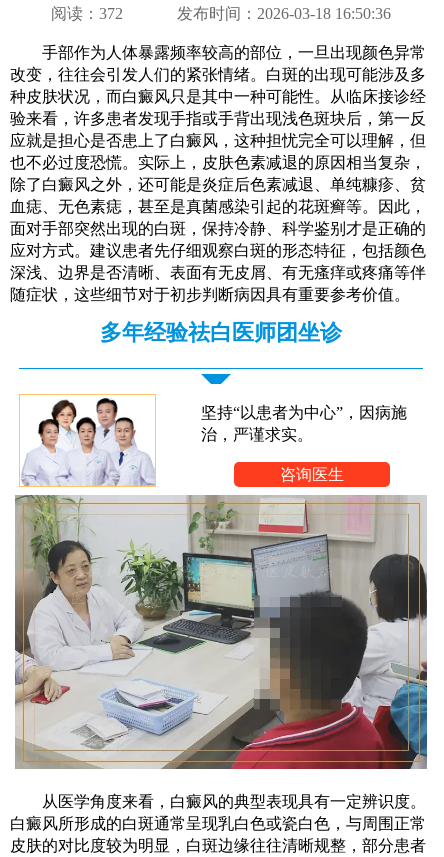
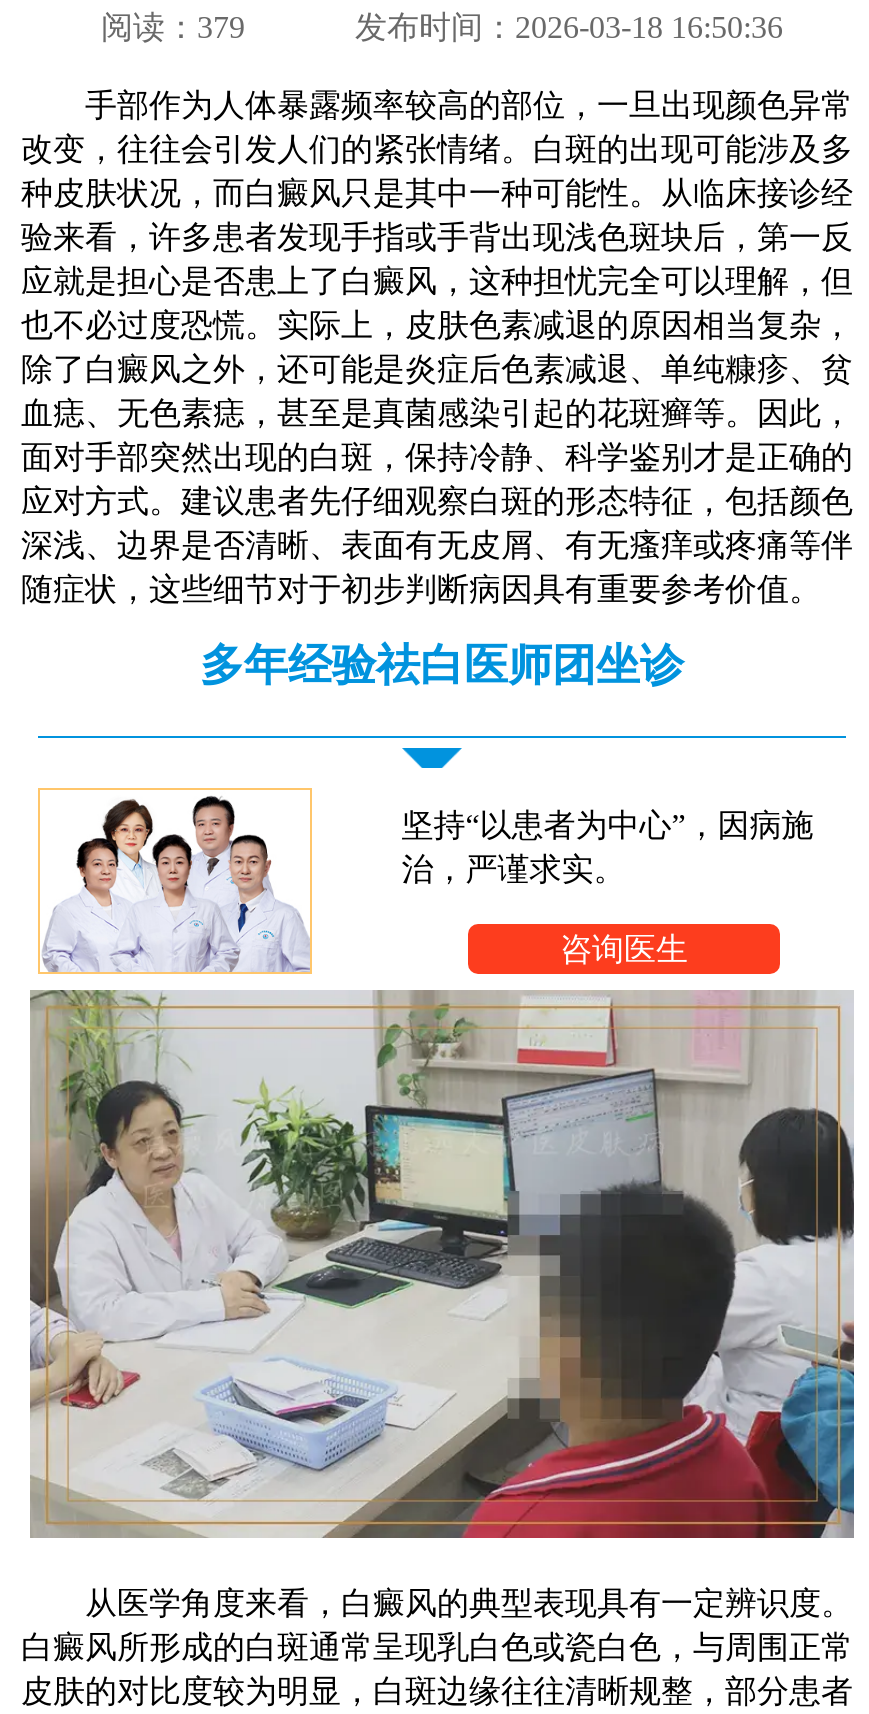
[50,4,122,21] 阅读：372 -> [101,9,245,43] 阅读：379

